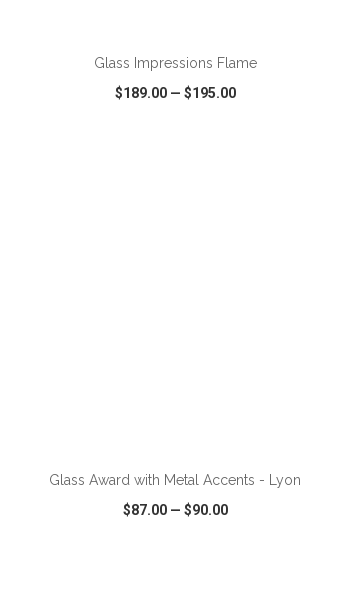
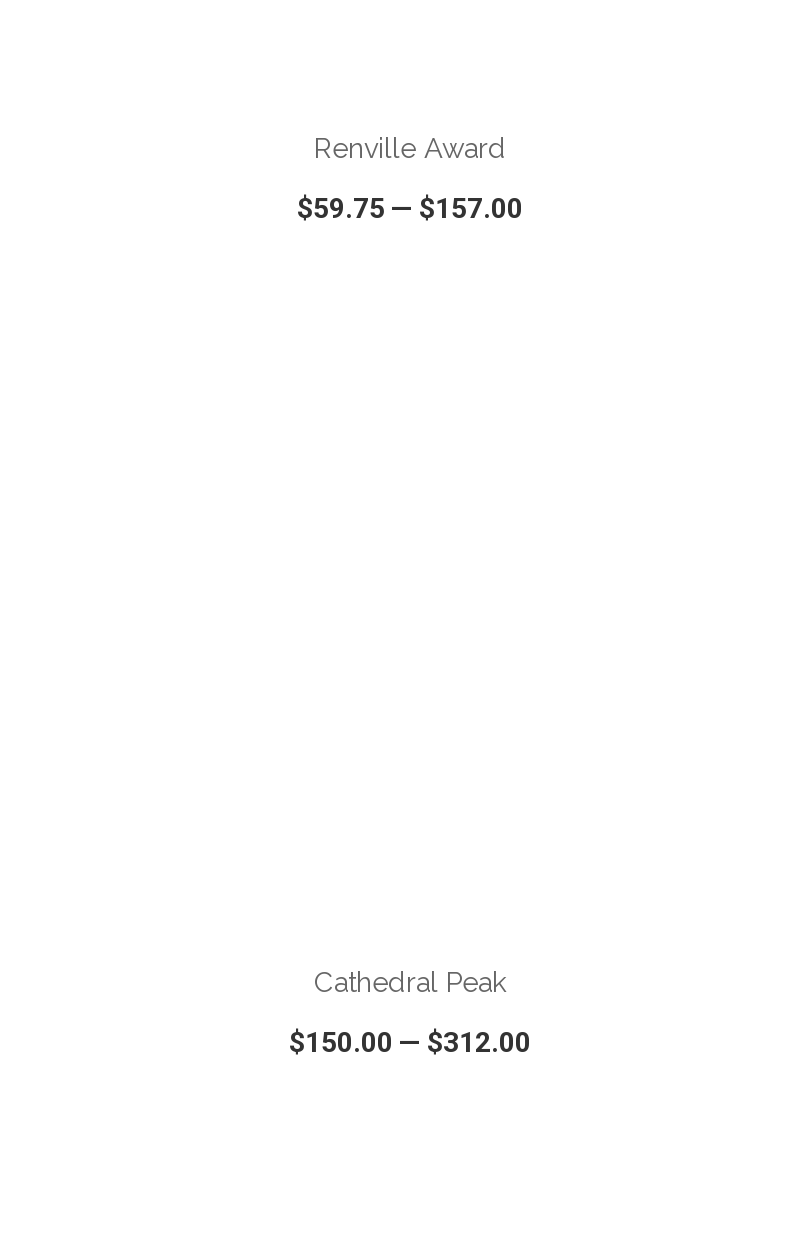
[93,55,256,71] Glass Impressions Flame -> [314,132,506,164] Renville Award
[114,85,235,101] $189.00 — $195.00 -> [297,192,523,224] $59.75 — $157.00
[49,472,301,488] Glass Award with Metal Accents - Lyon -> [314,966,506,998] Cathedral Peak
[122,502,227,518] $87.00 — $90.00 -> [289,1026,531,1058] $150.00 — $312.00

